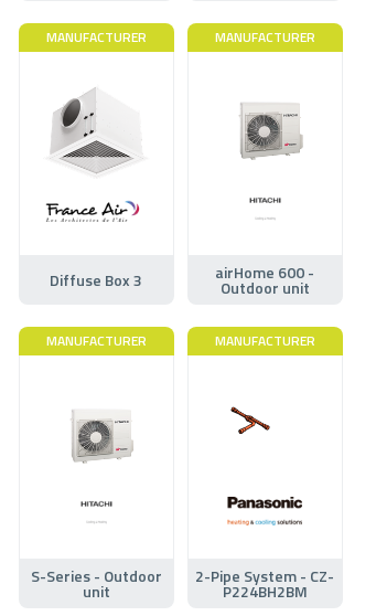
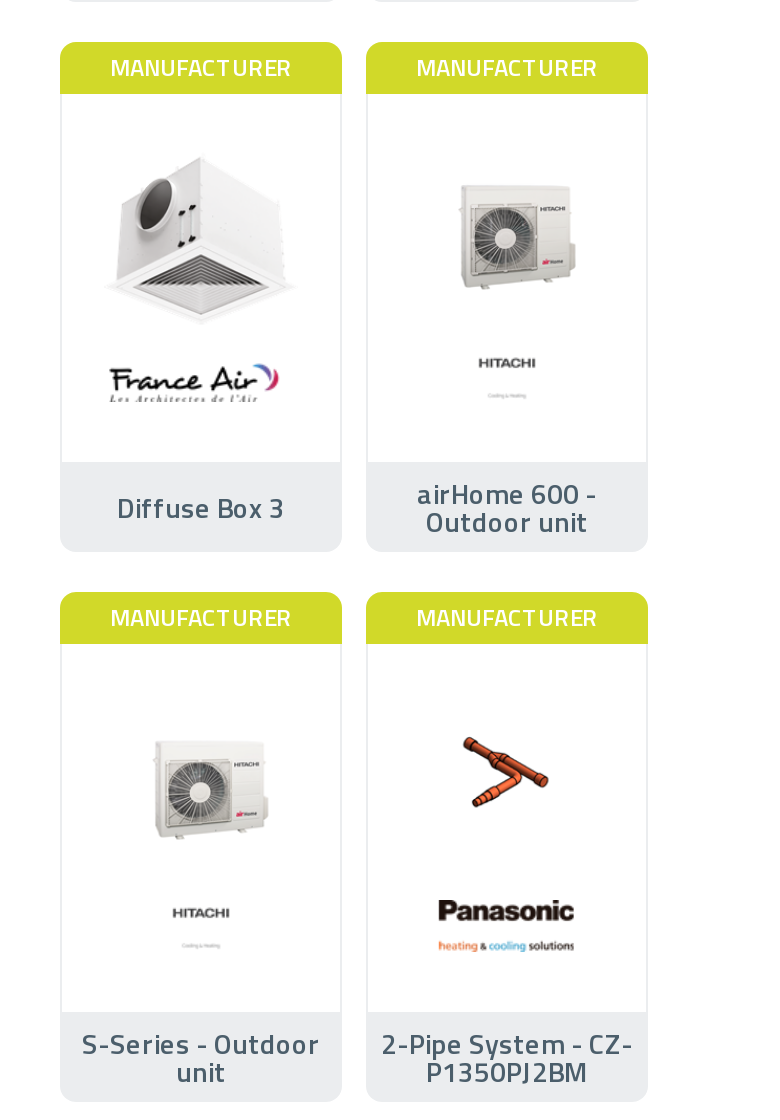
[229,406,288,445] [image] -> [446,736,550,810] [image]
[223,579,308,602] P224BH2BM -> [426,1049,588,1091] P1350PJ2BM

